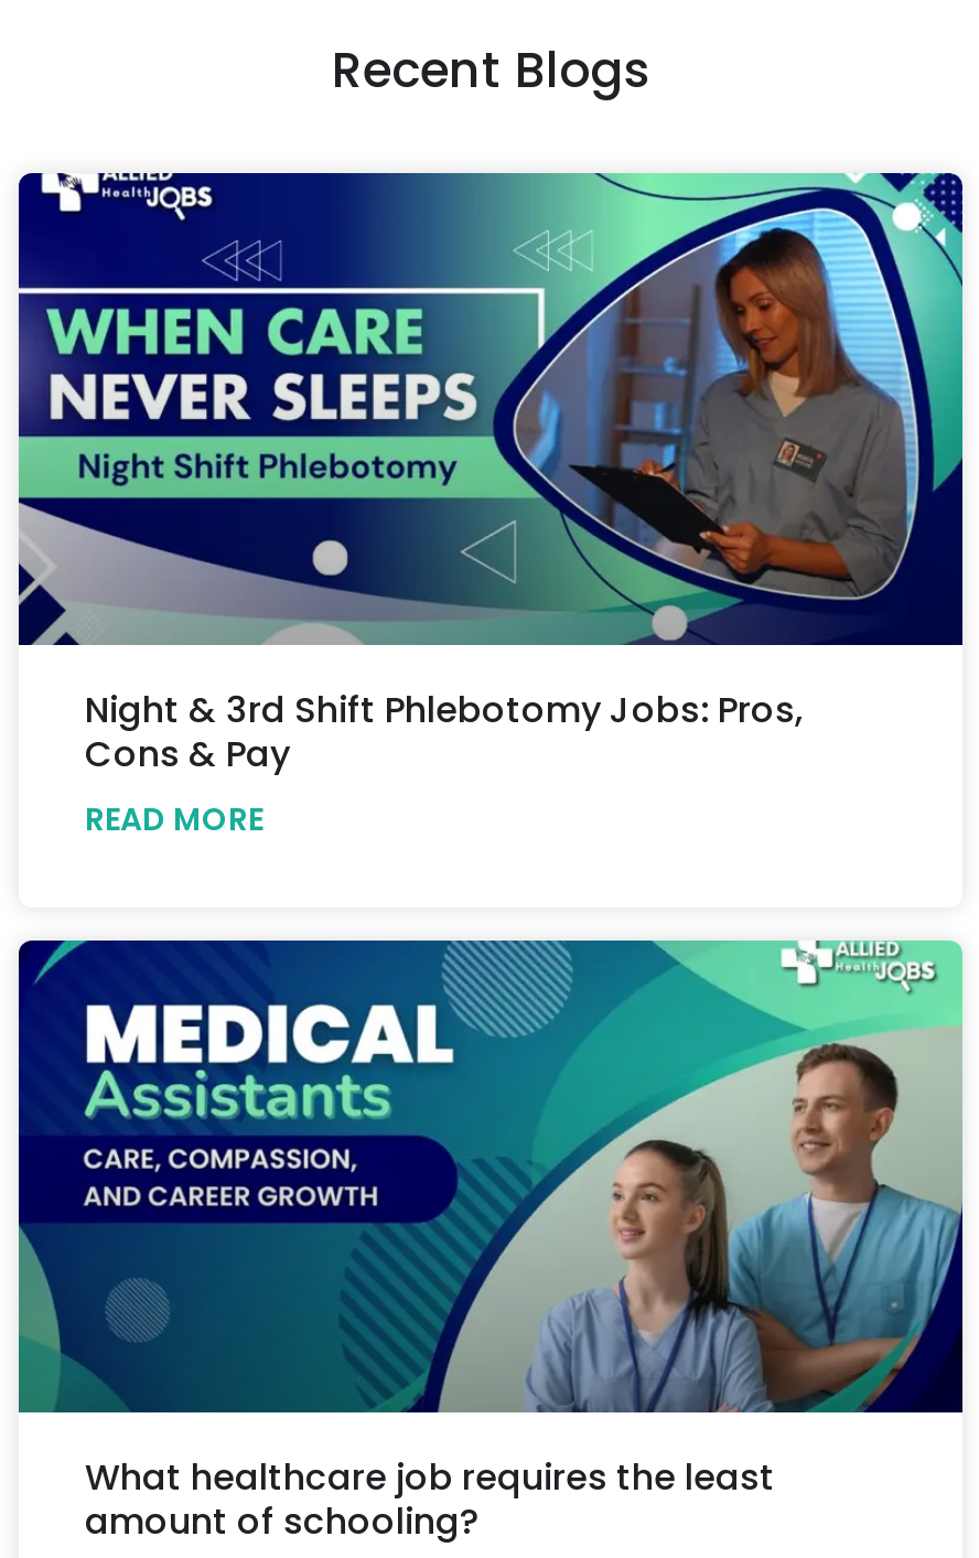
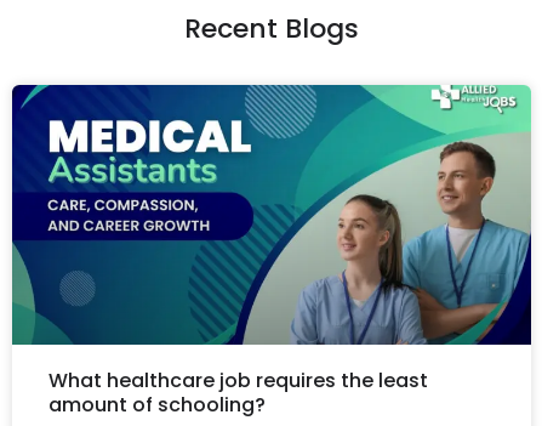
[17,171,965,842] [image] | Night & 3rd Shift Phlebotomy Jobs: Pros, | Cons & Pay | READ MORE -> none

